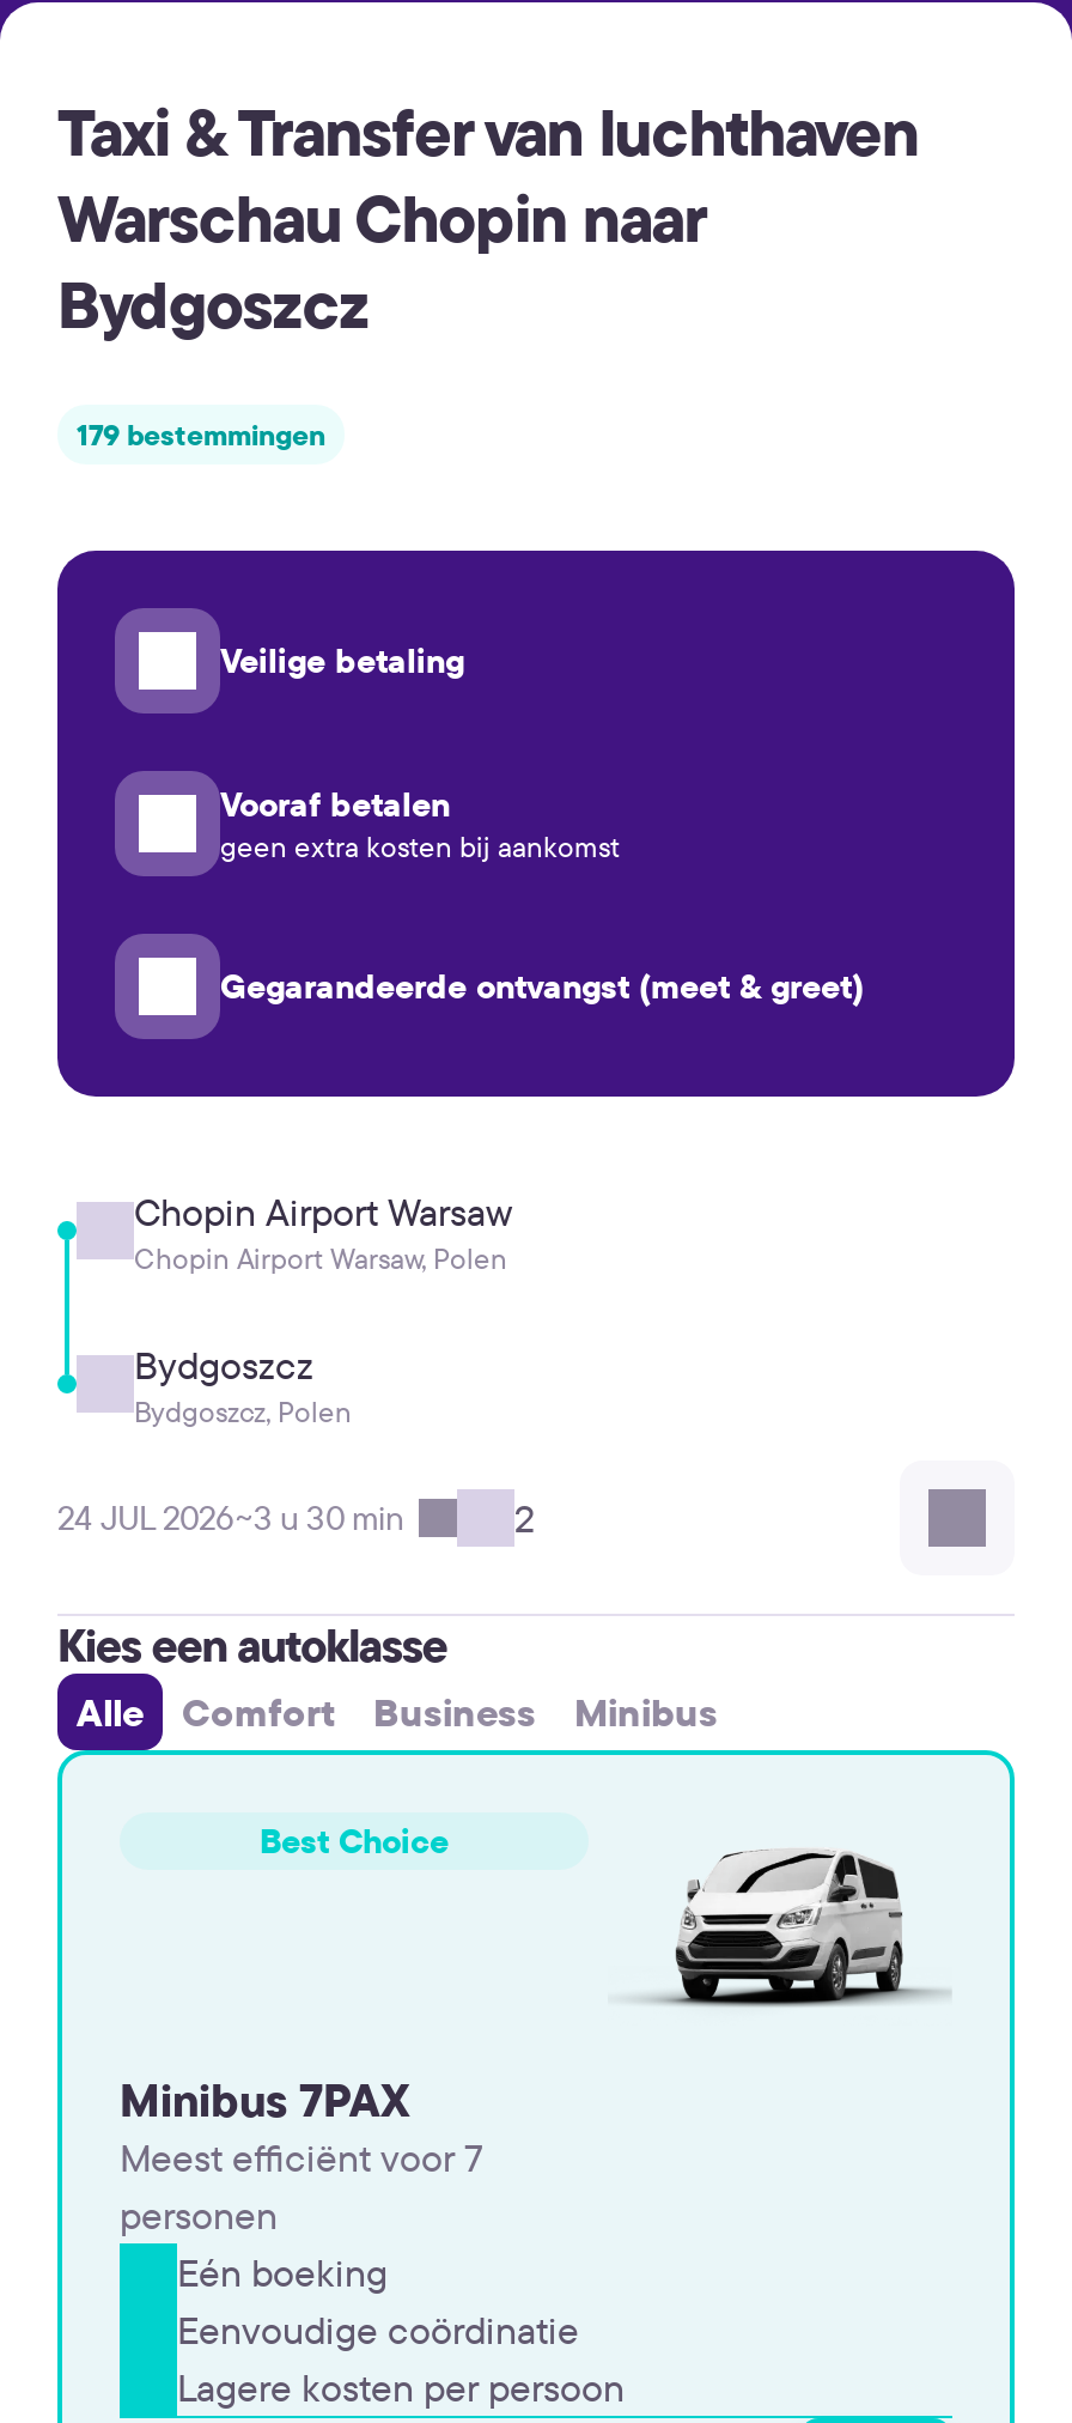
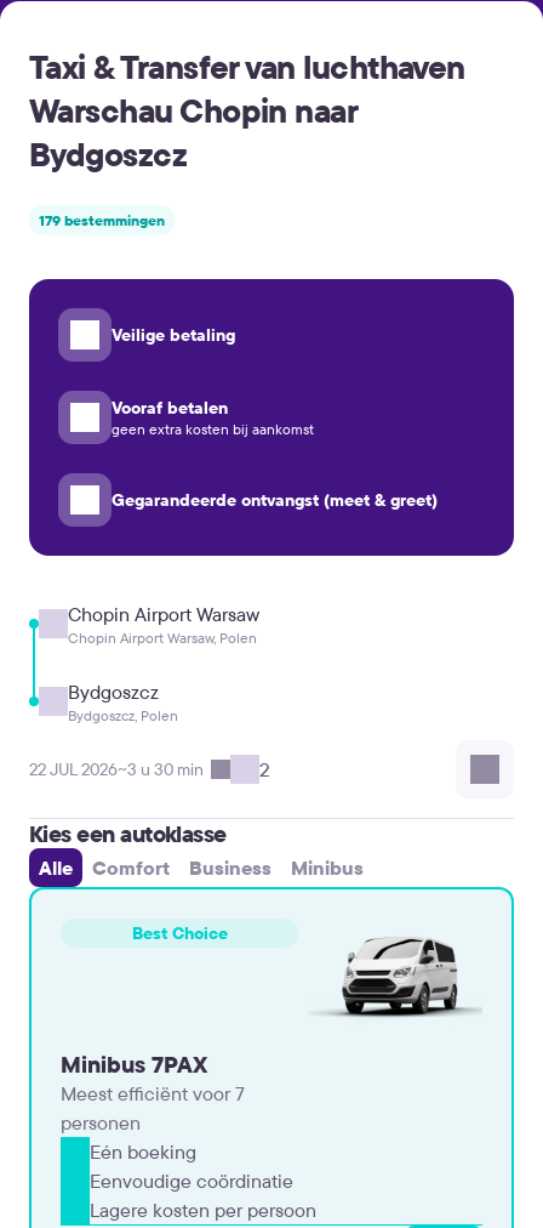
[57,1496,419,1540] 24 JUL 2026~3 u 30 min -> [29,758,211,780] 22 JUL 2026~3 u 30 min

